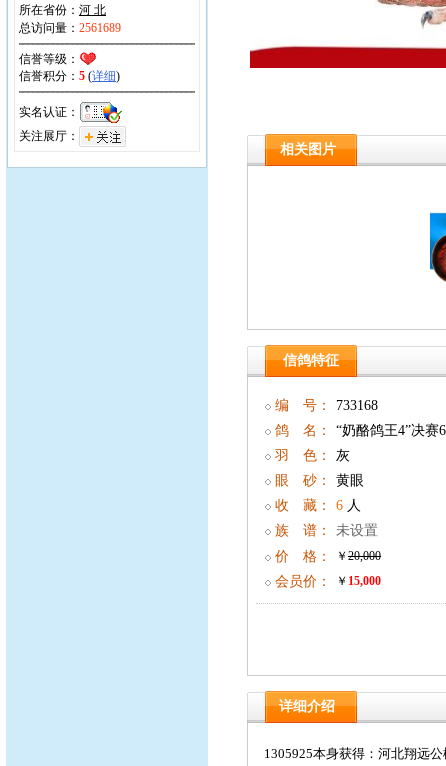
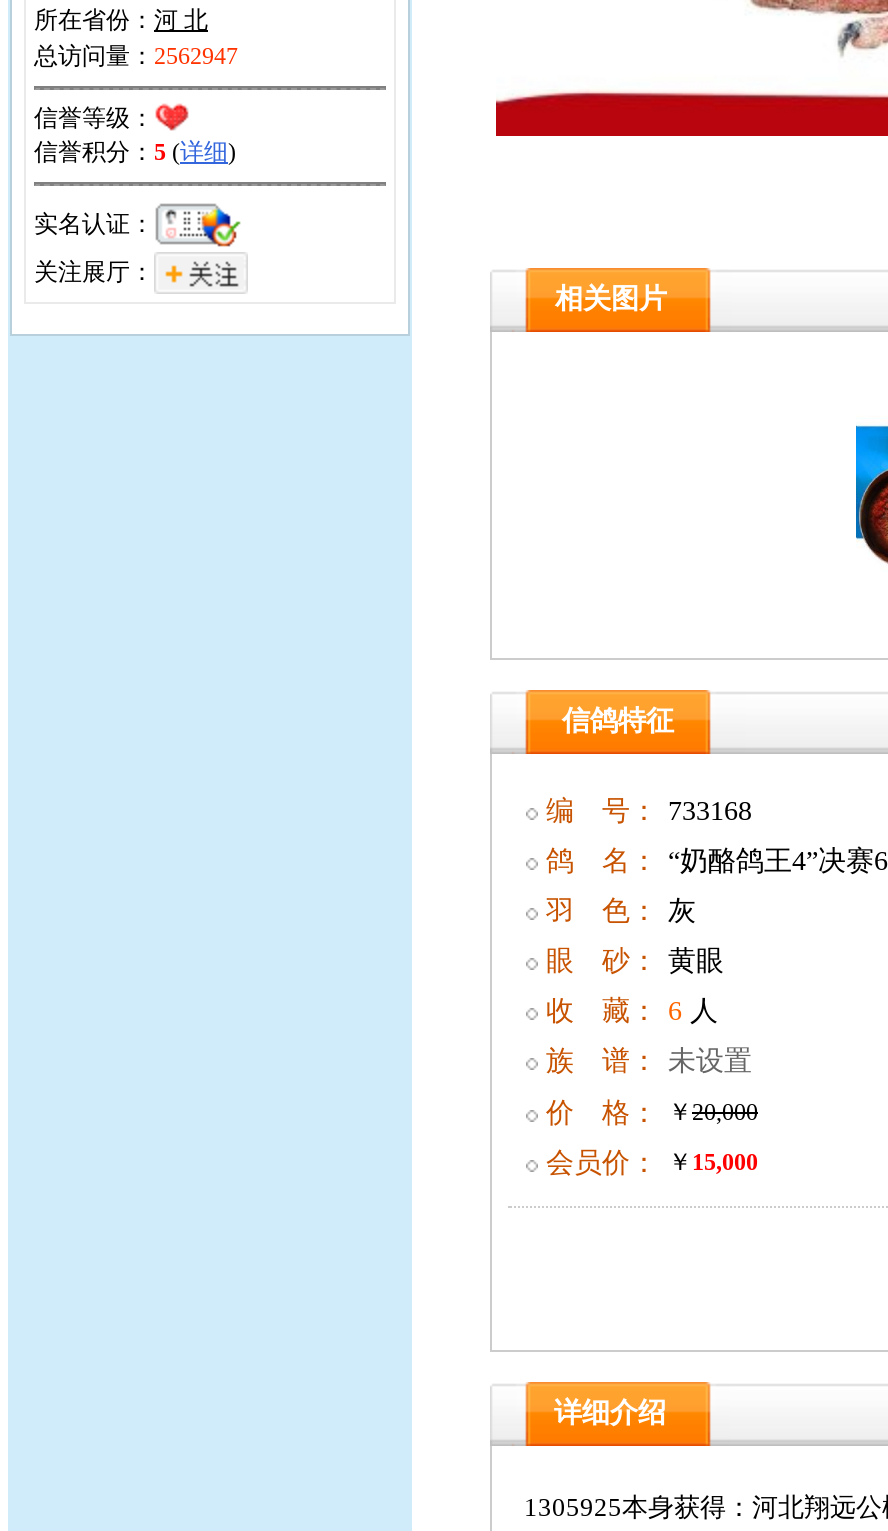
[19,21,121,35] 总访问量：2561689 -> [34,42,238,70] 总访问量：2562947

